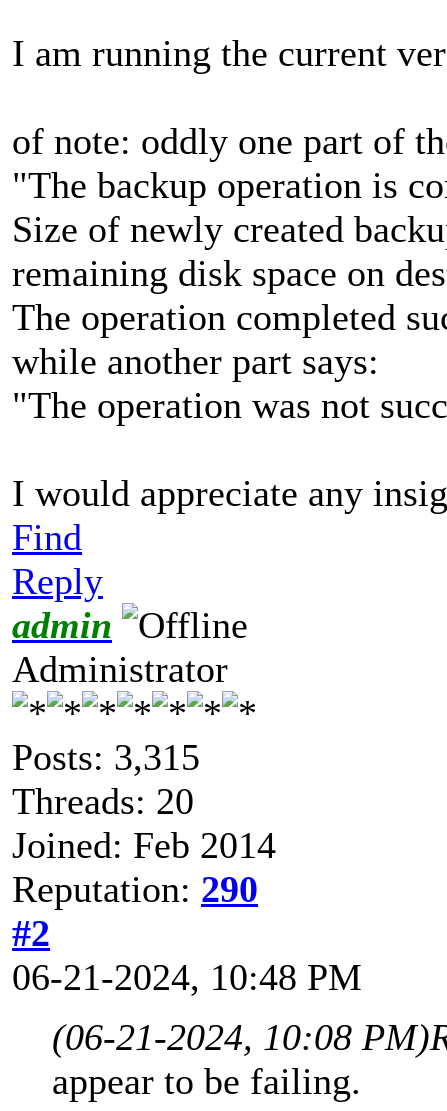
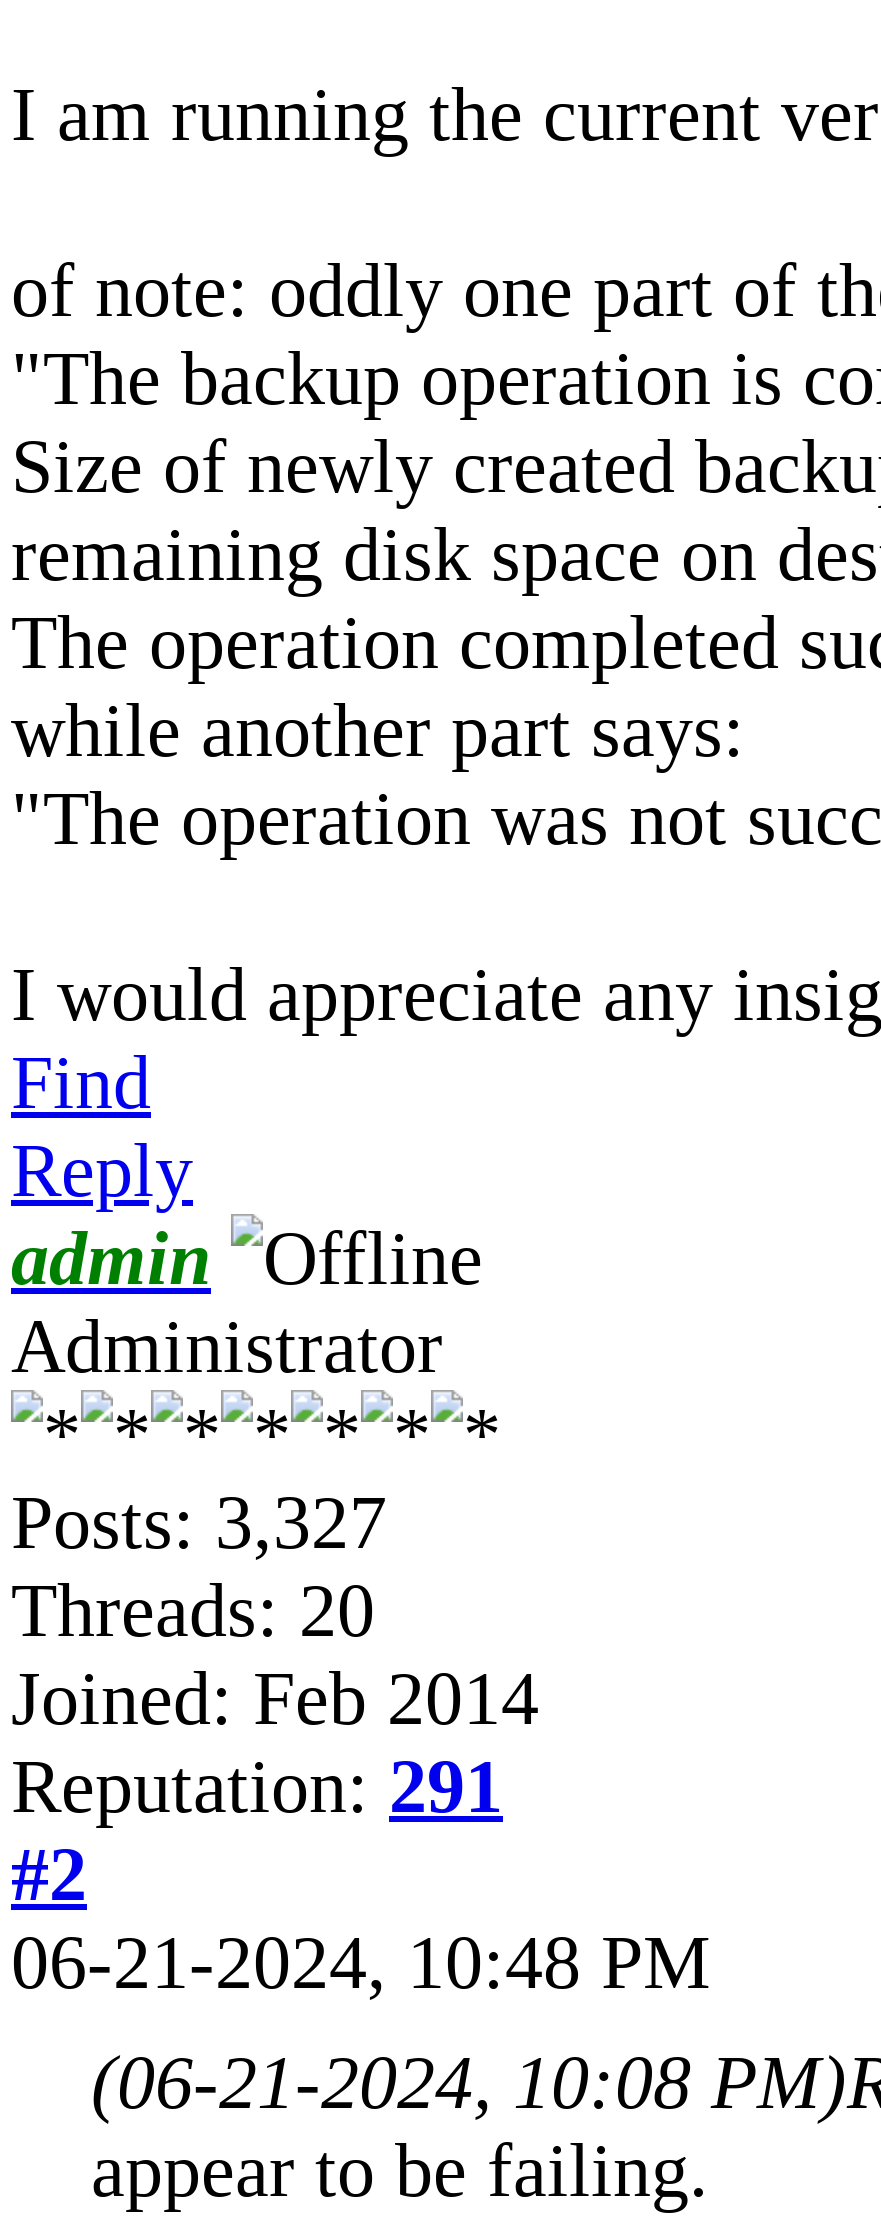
[12,736,200,778] Posts: 3,315 -> [11,1479,387,1563] Posts: 3,327
[12,868,258,910] Reputation: 290 -> [11,1743,503,1827] Reputation: 291

